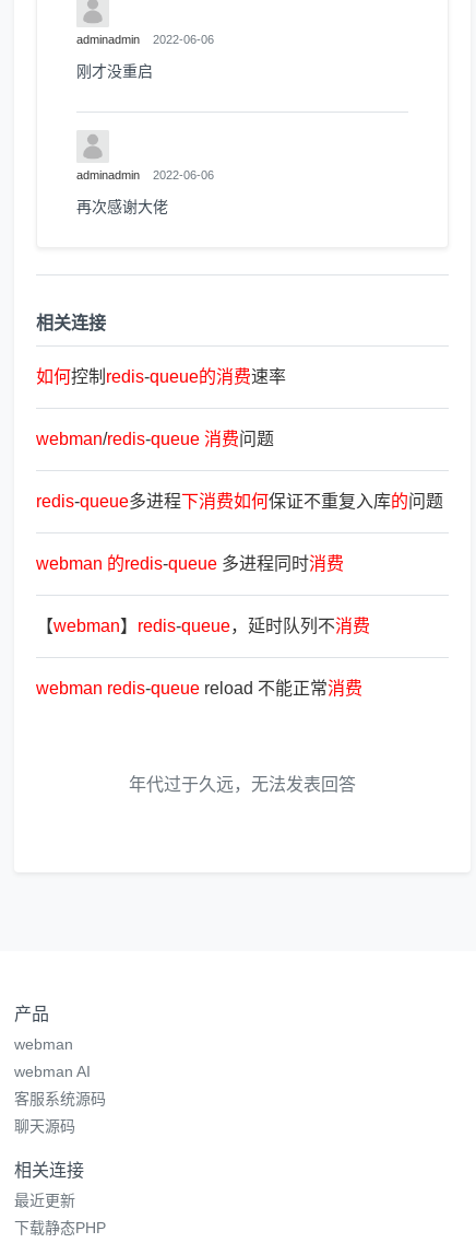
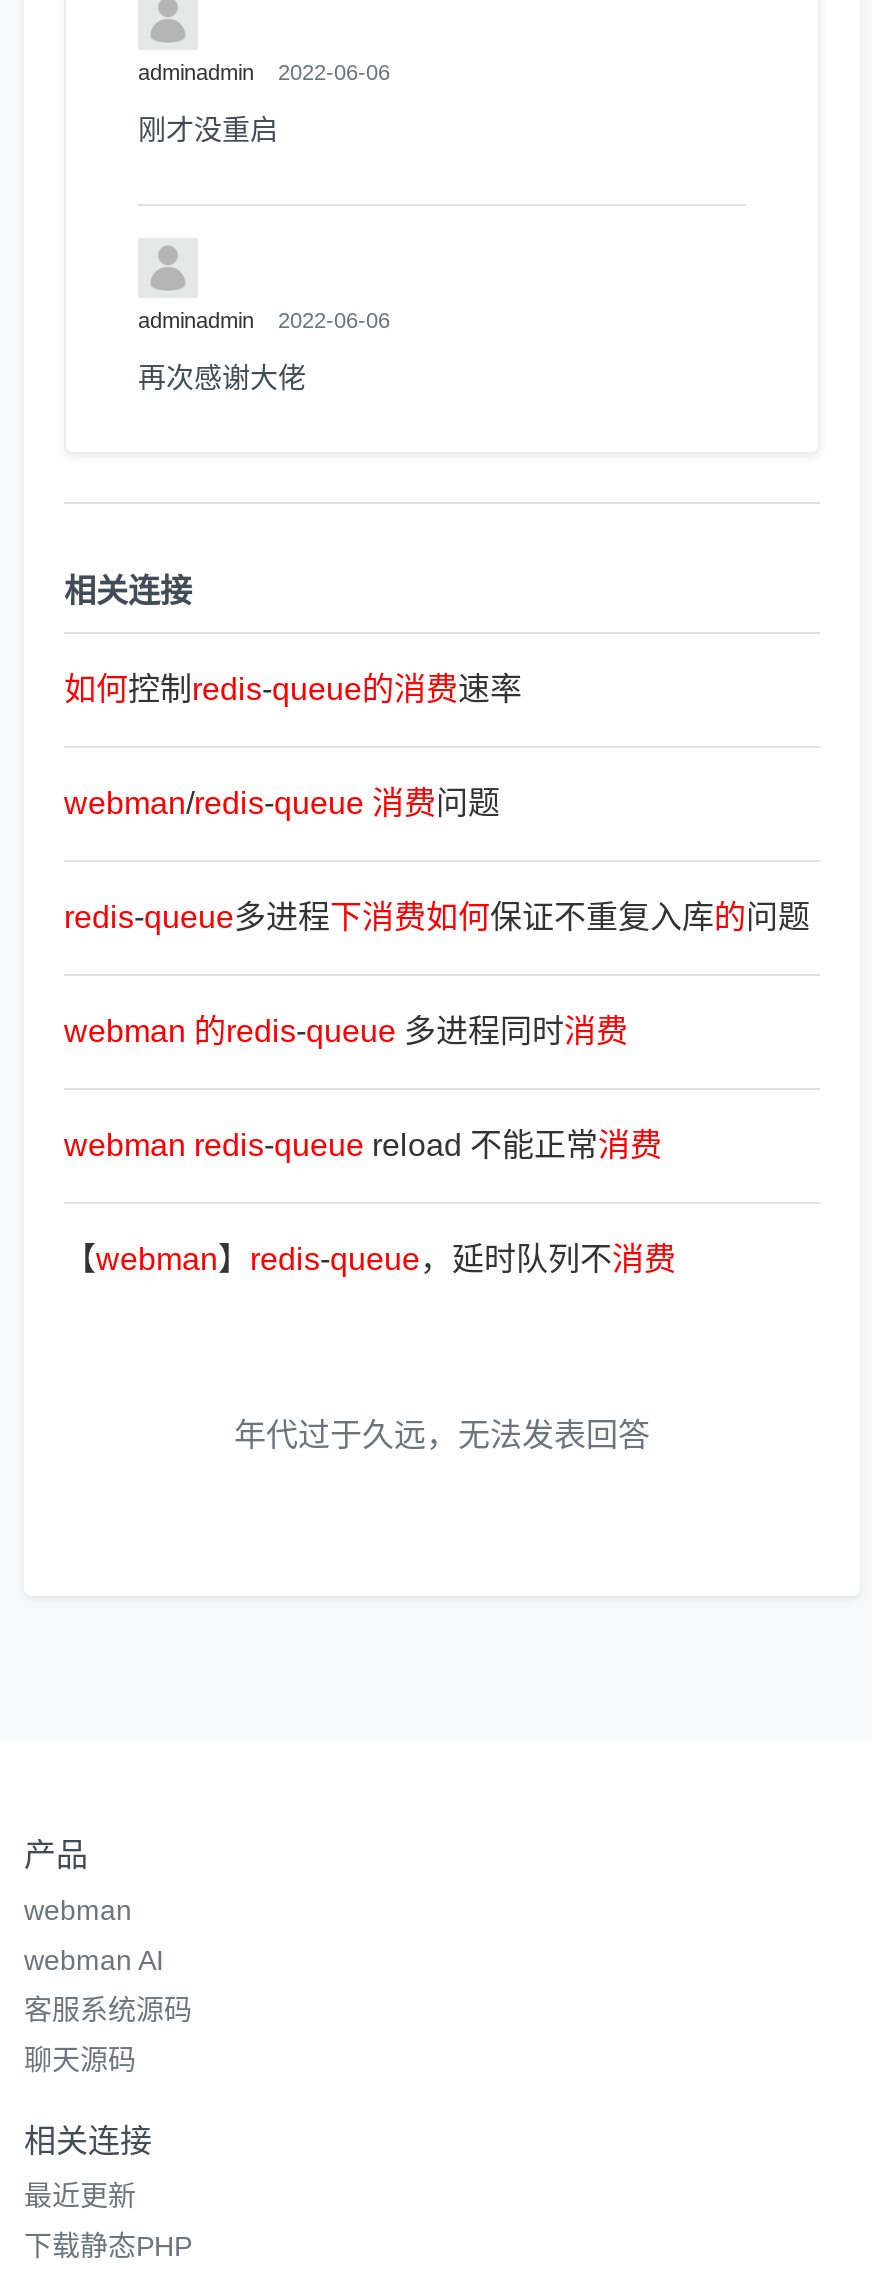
moved [36,617,370,635] -> [64,1242,676,1276]: 【webman】redis-queue，延时队列不消费
moved [36,679,362,698] -> [64,1128,662,1162]: webman redis-queue reload 不能正常消费

